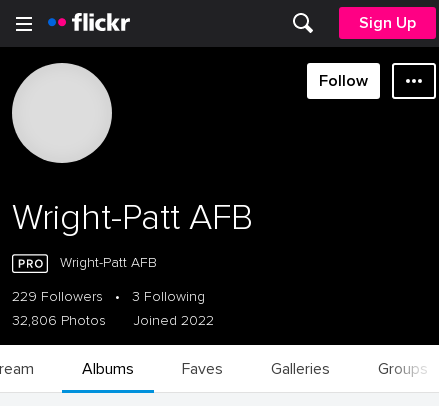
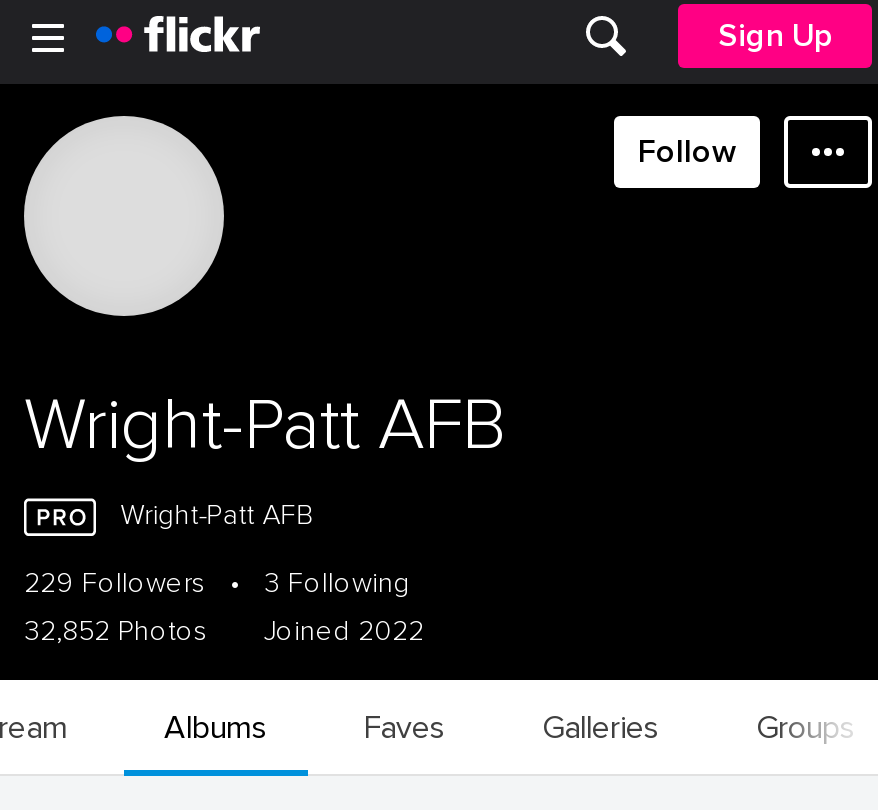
[12,312,214,329] 32,806 Photos Joined 2022 -> [24,614,424,648] 32,852 Photos Joined 2022

